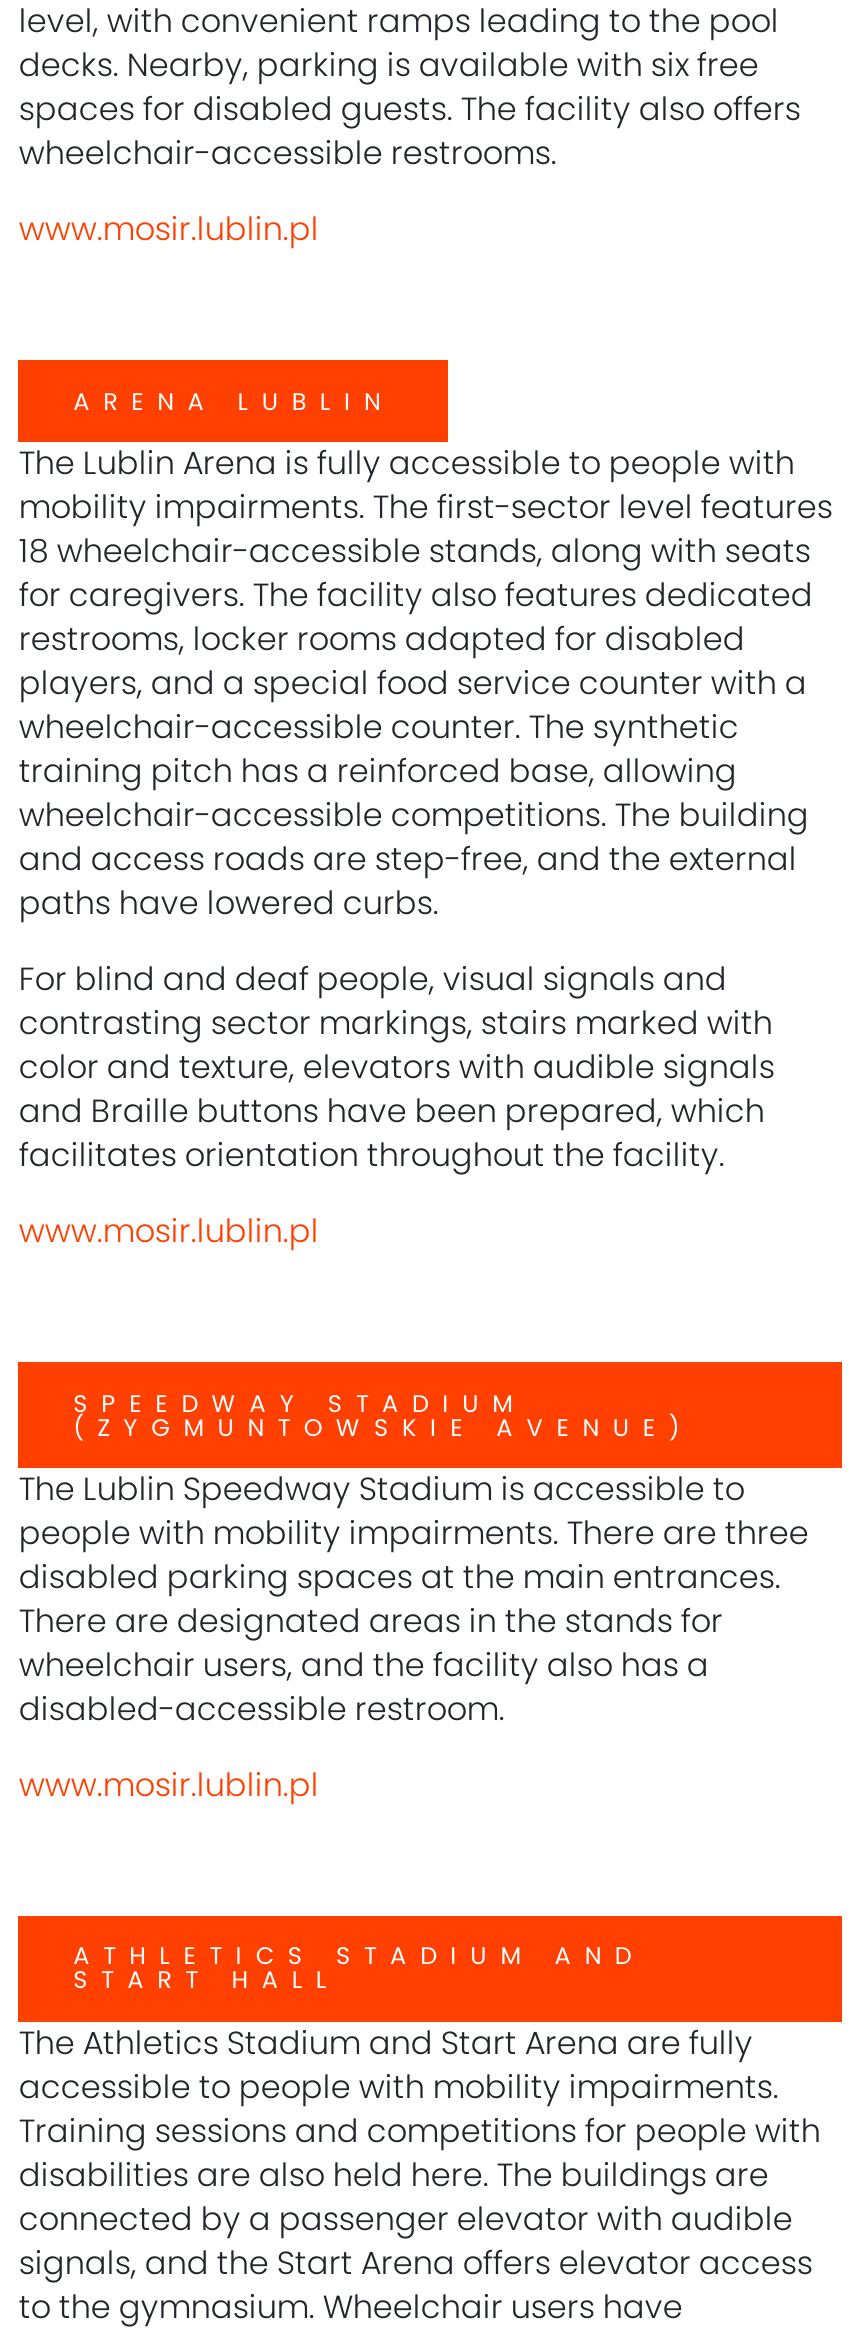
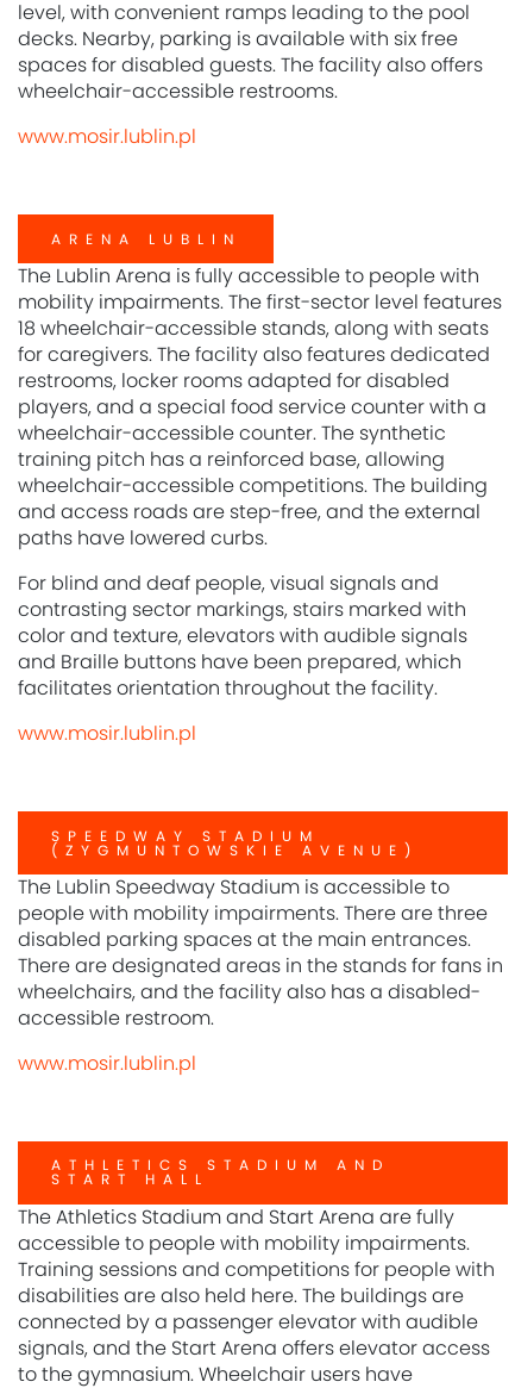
[19,1606,723,1726] There are designated areas in the stands for | wheelchair users, and the facility also has a | disabled-accessible restroom. -> [18,957,504,1028] There are designated areas in the stands for fans in | wheelchairs, and the facility also has a disabled- | accessible restroom.

